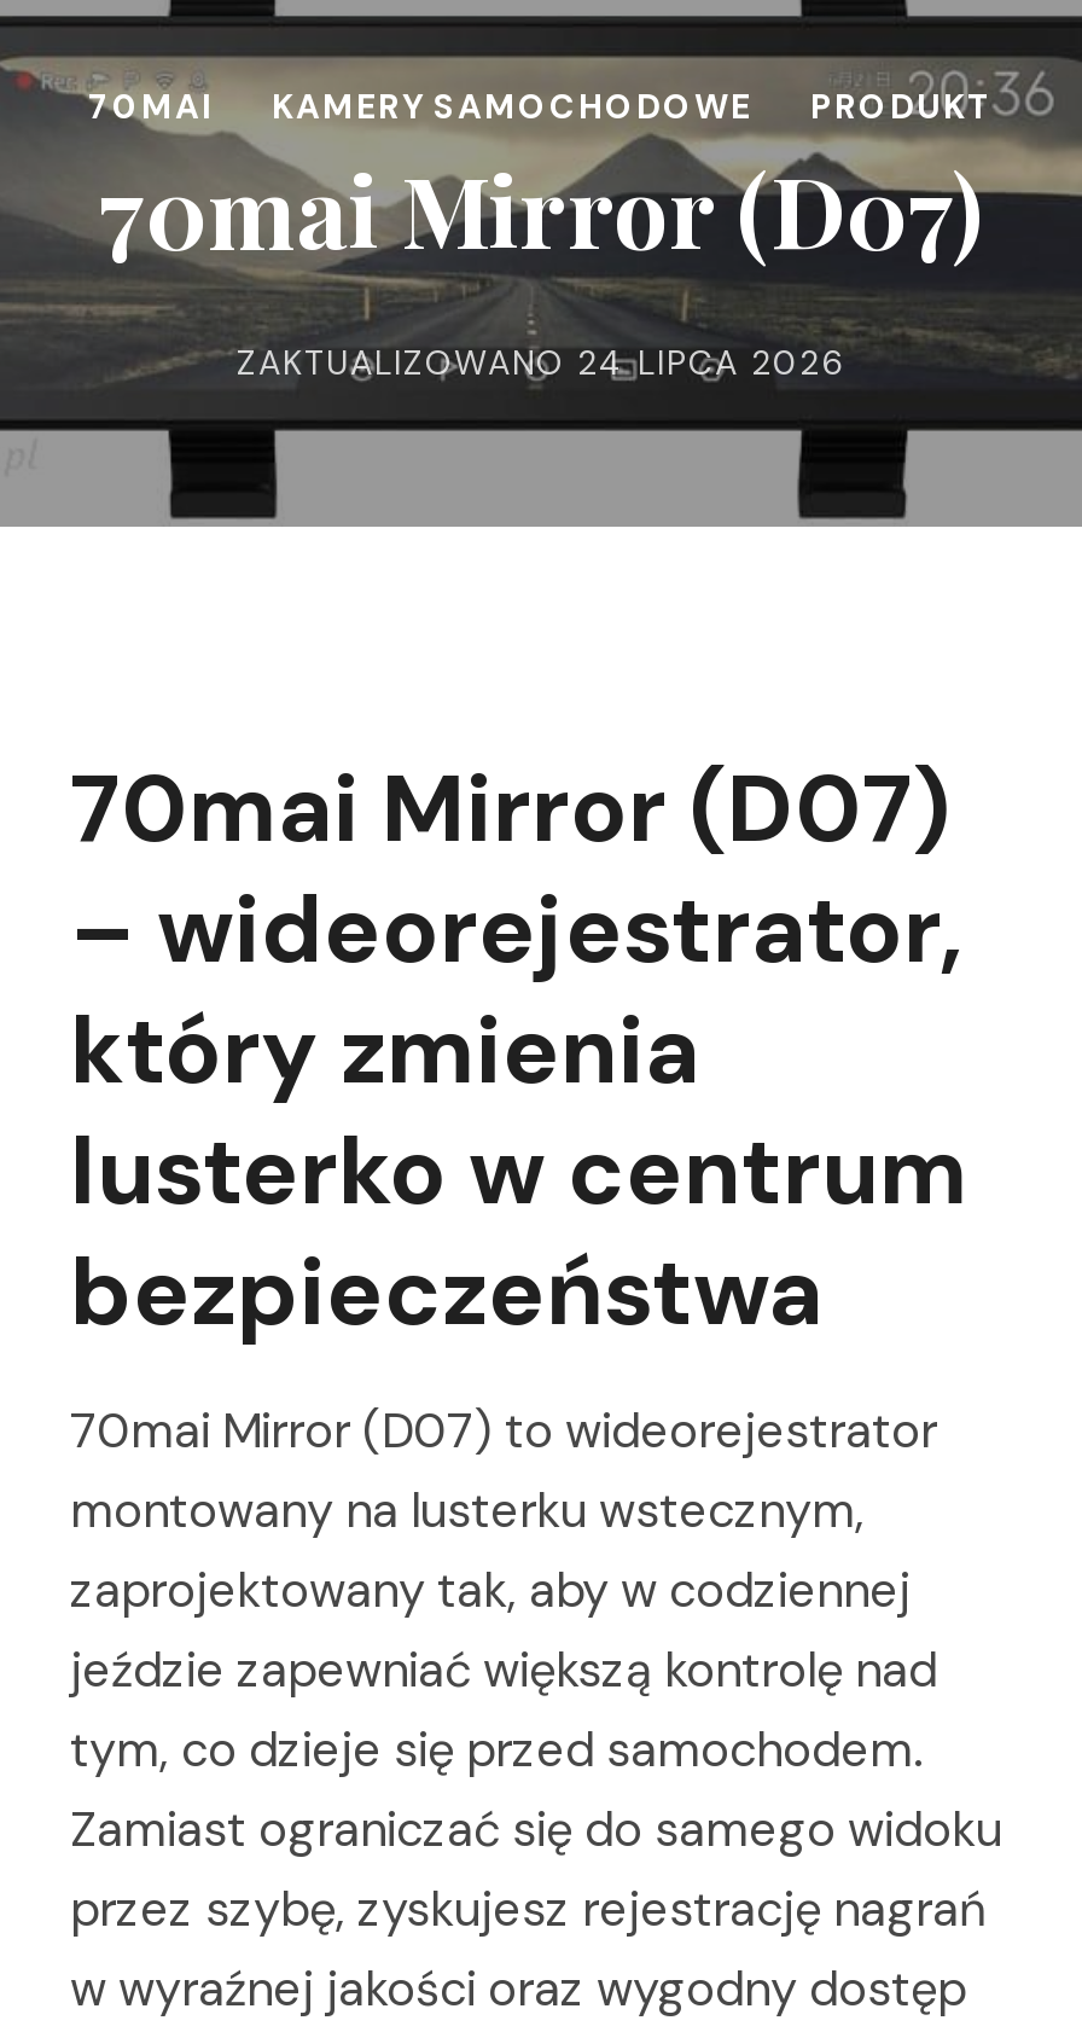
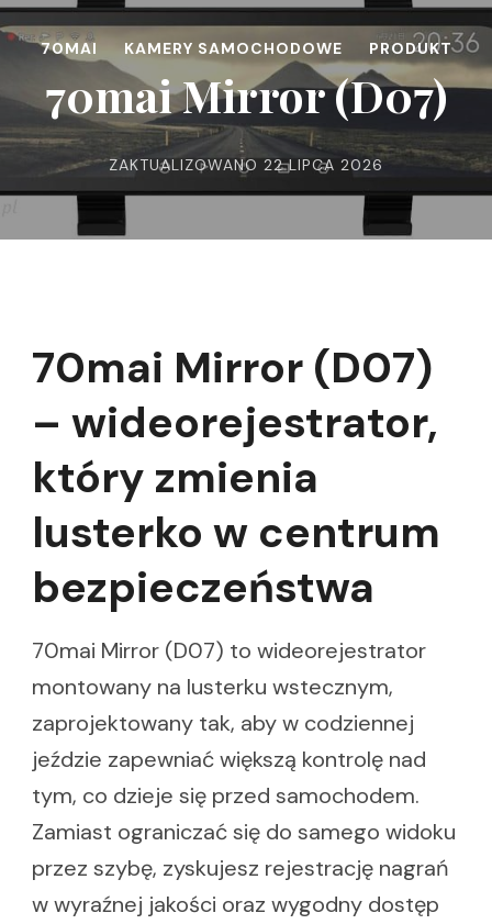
[237,341,845,384] ZAKTUALIZOWANO 24 LIPCA 2026 -> [109,155,383,175] ZAKTUALIZOWANO 22 LIPCA 2026

